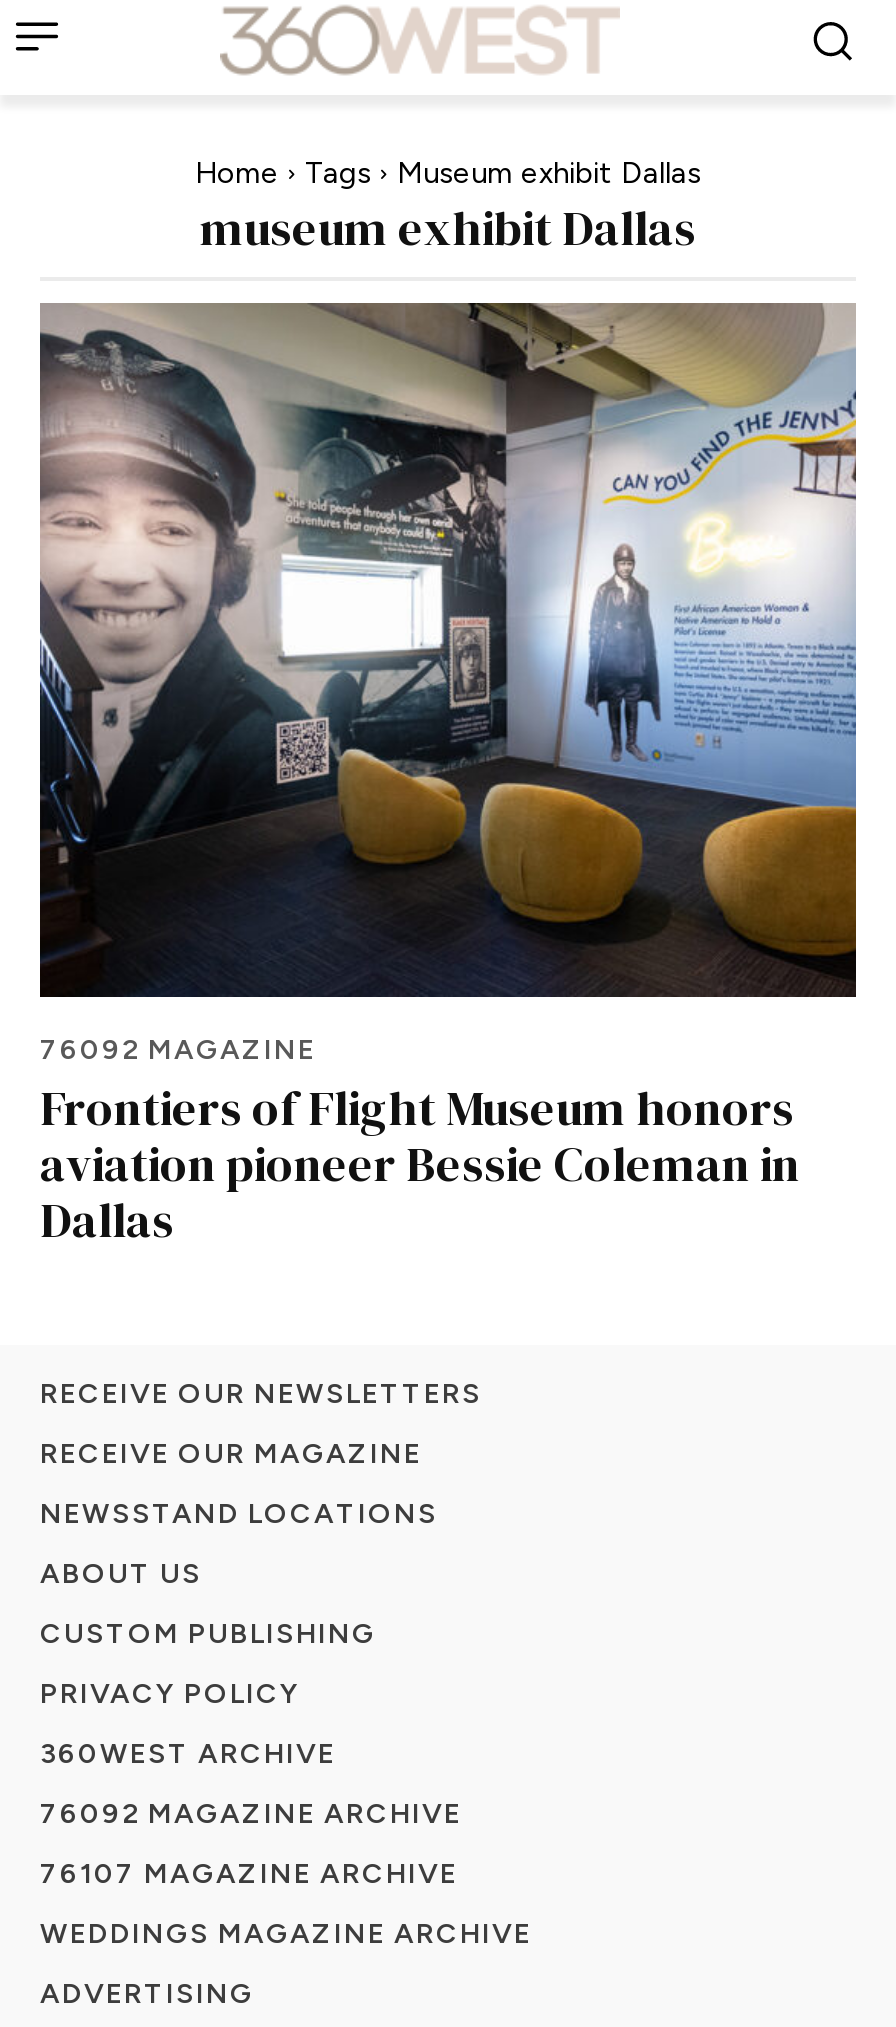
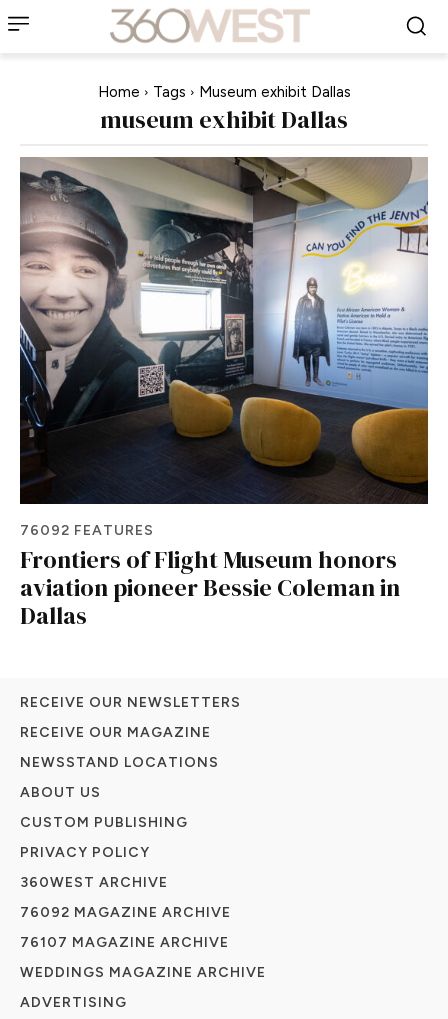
[40,1033,316,1067] 76092 MAGAZINE -> [20,522,154,539] 76092 FEATURES

